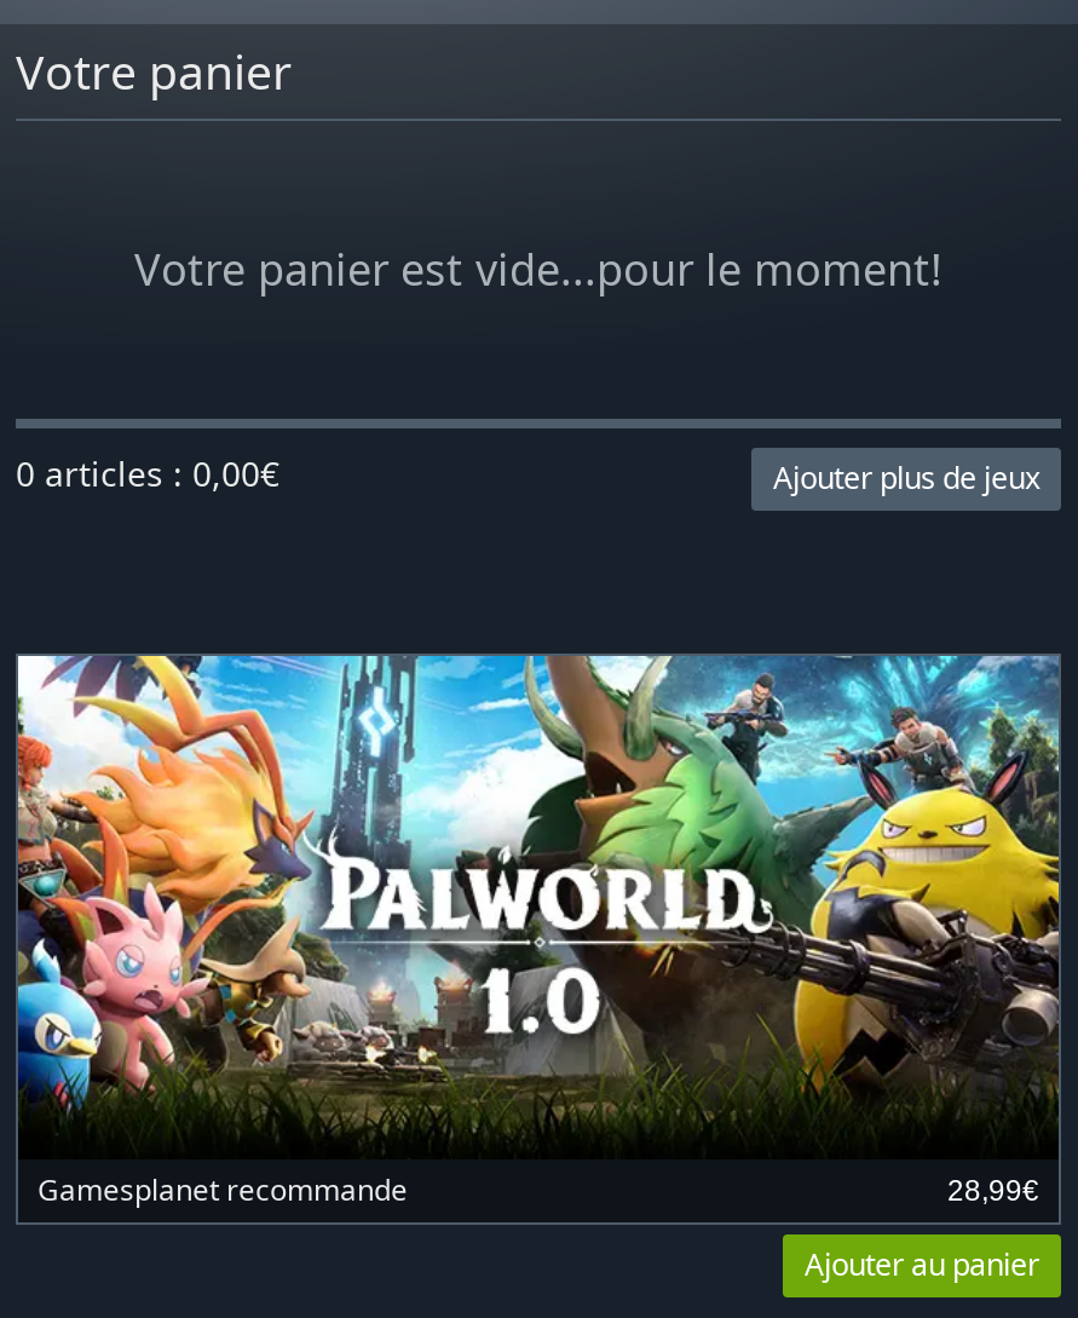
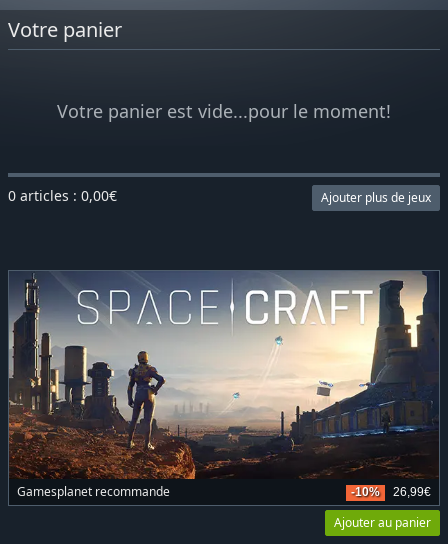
[16,654,1061,1208] [image] | 28,99€ -> [8,270,439,499] [image] | -10% | 26,99€

